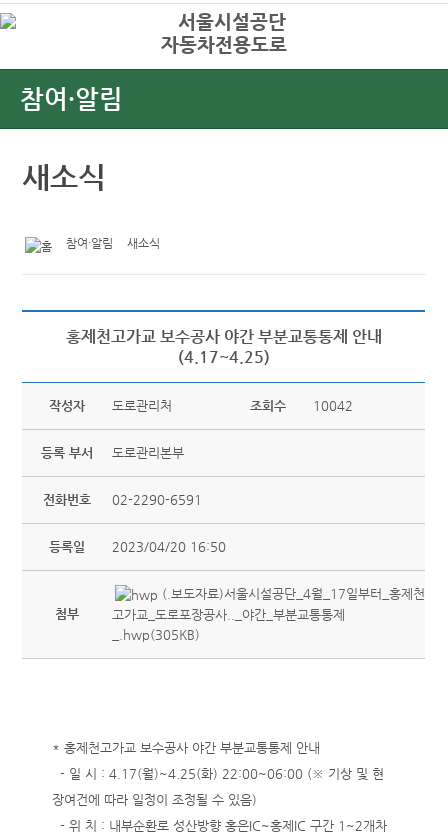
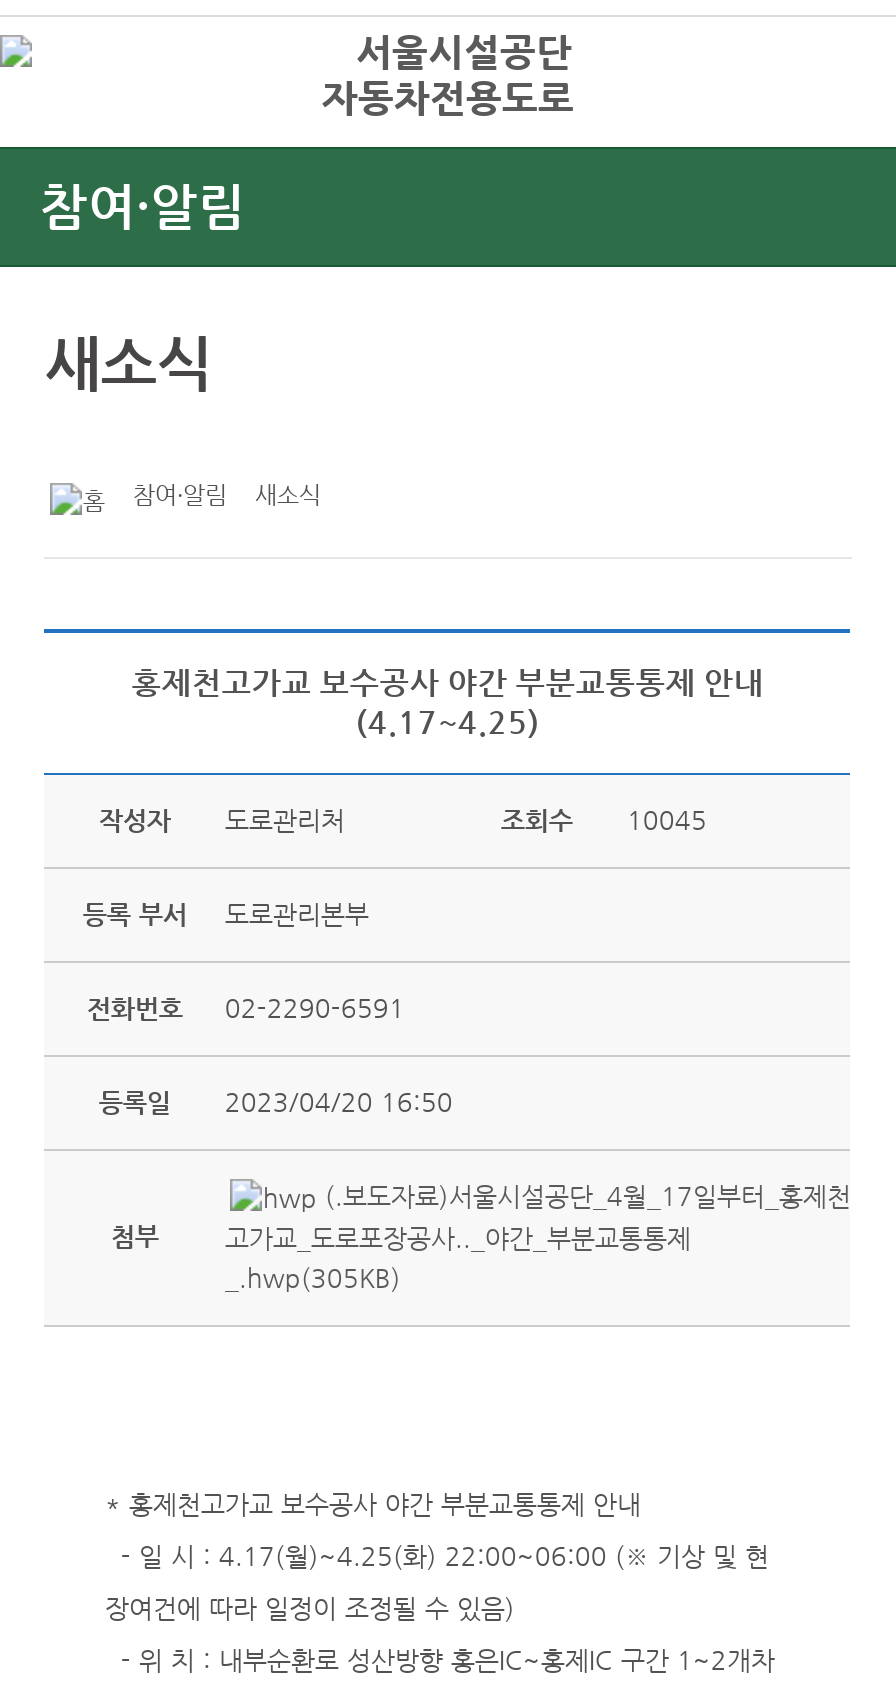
[250,398,353,413] 조회수 10042 -> [501,805,707,835] 조회수 10045

